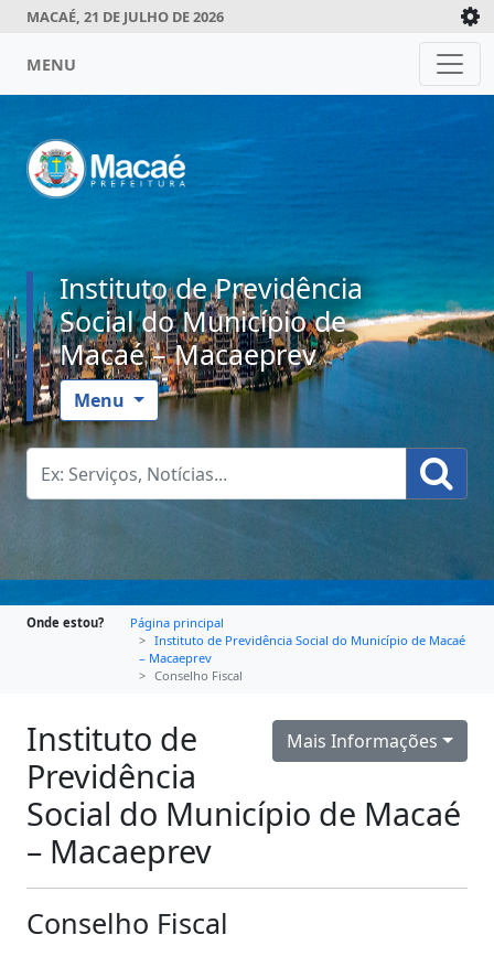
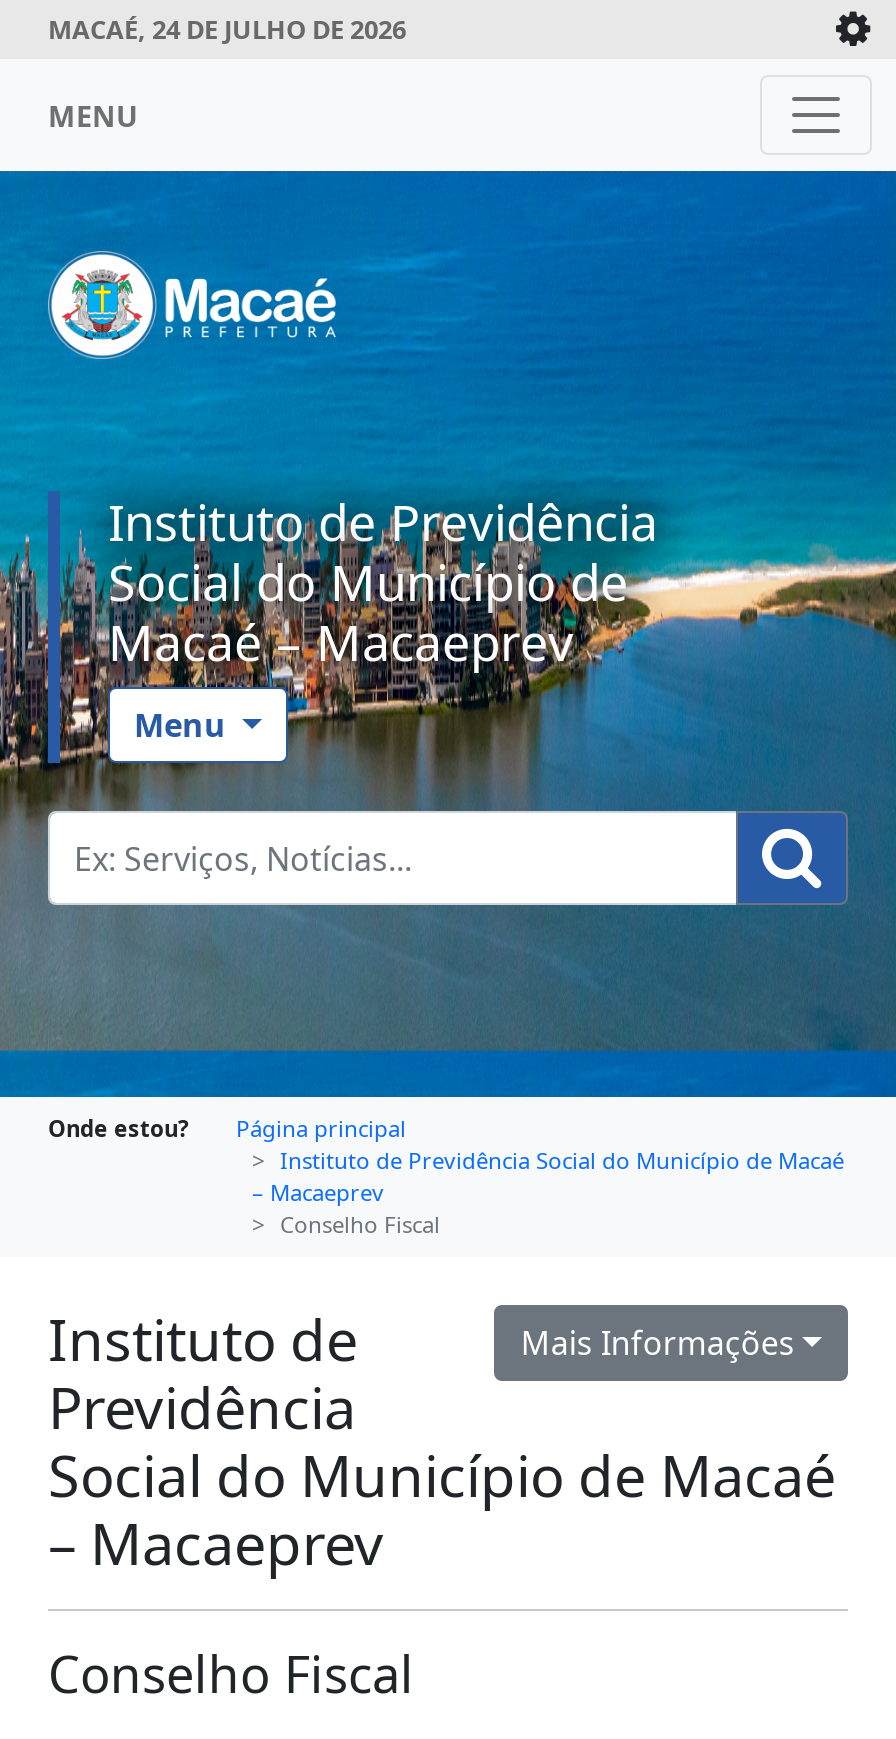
[26,6,224,26] MACAÉ, 21 DE JULHO DE 2026 -> [48,10,406,46] MACAÉ, 24 DE JULHO DE 2026

